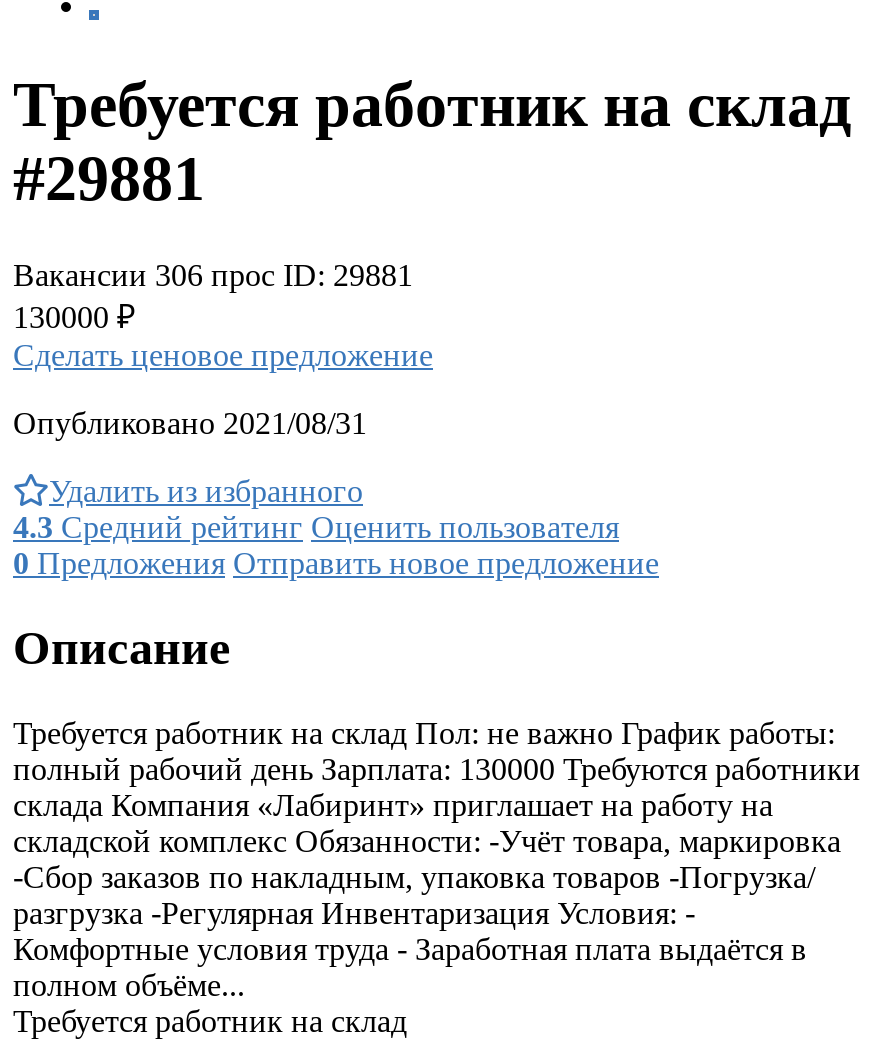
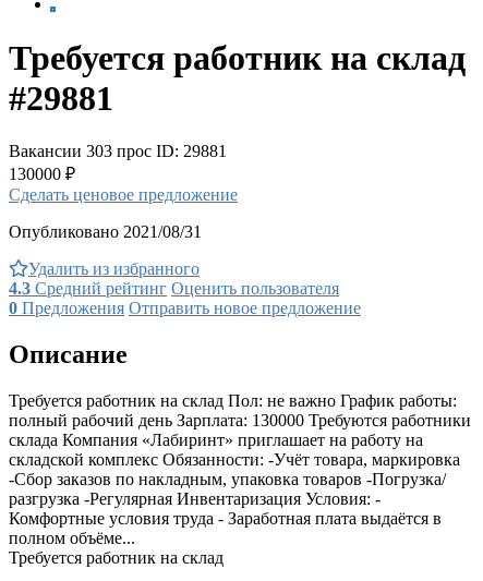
[13,258,413,292] Вакансии 306 прос ID: 29881 -> [9,142,227,160] Вакансии 303 прос ID: 29881

